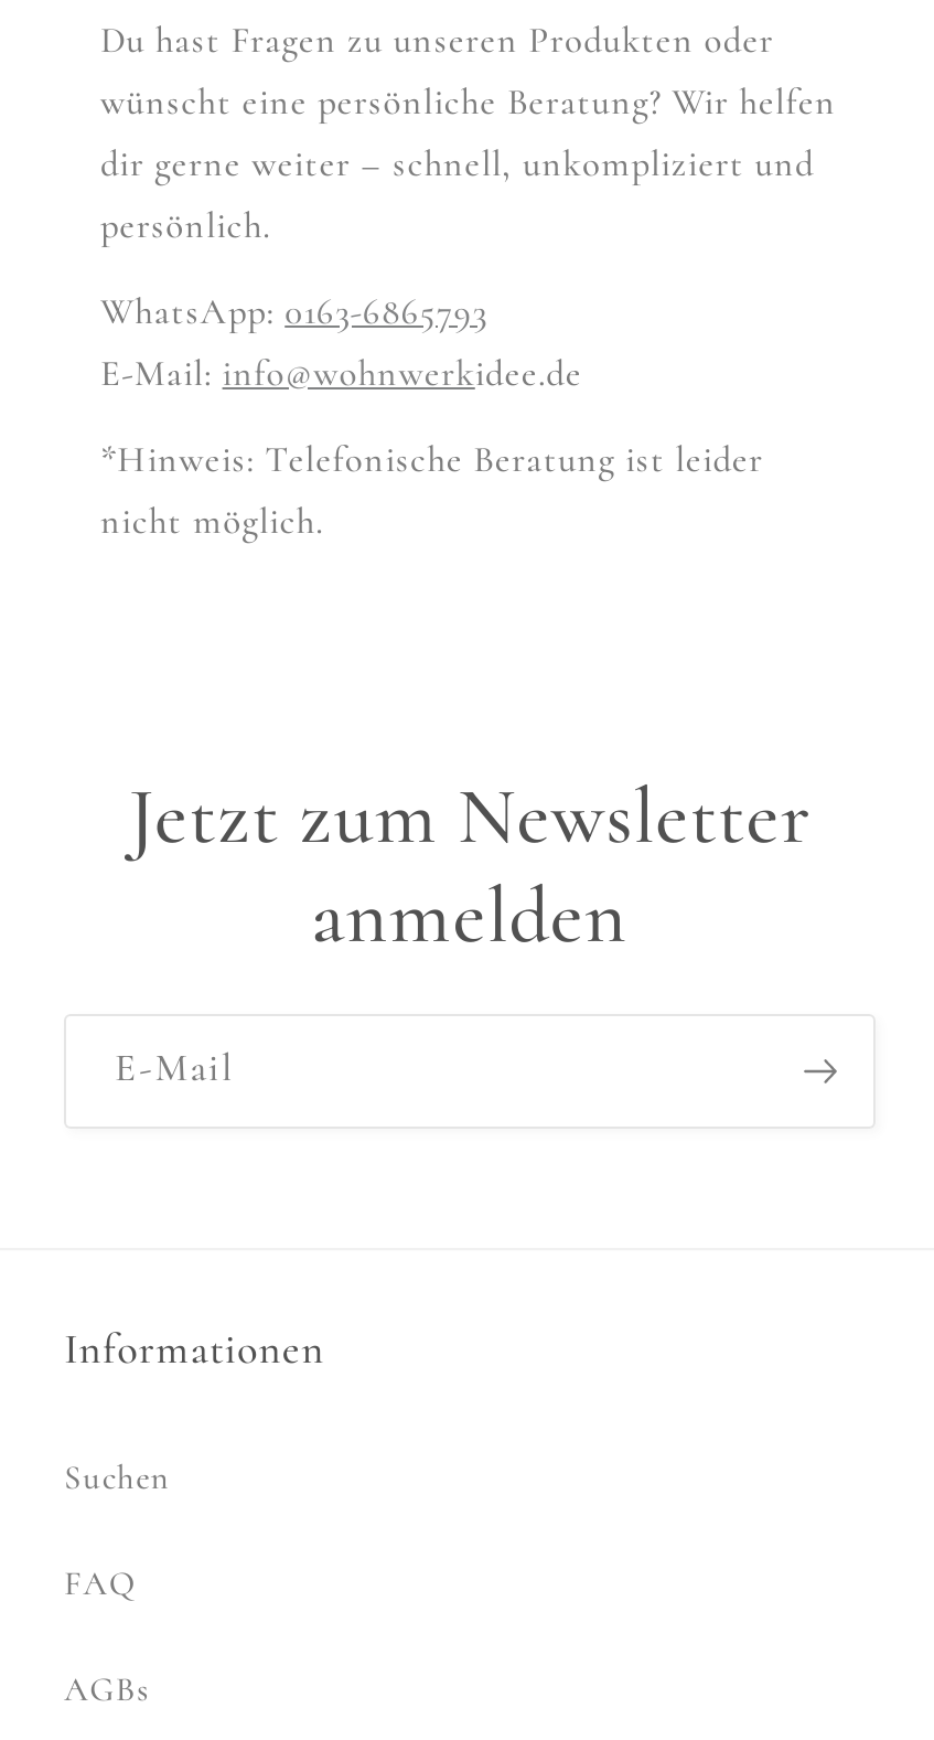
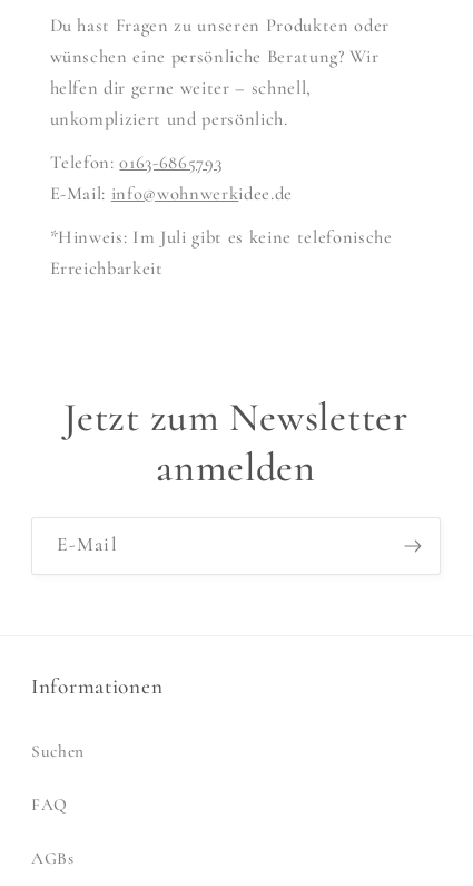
[100,81,836,249] wünscht eine persönliche Beratung? Wir helfen | dir gerne weiter – schnell, unkompliziert und | persönlich. -> [50,46,379,131] wünschen eine persönliche Beratung? Wir | helfen dir gerne weiter – schnell, | unkompliziert und persönlich.
[100,291,487,335] WhatsApp: 0163-6865793 -> [50,152,222,174] Telefon: 0163-6865793
[100,439,764,545] *Hinweis: Telefonische Beratung ist leider | nicht möglich. -> [50,227,392,280] *Hinweis: Im Juli gibt es keine telefonische | Erreichbarkeit

